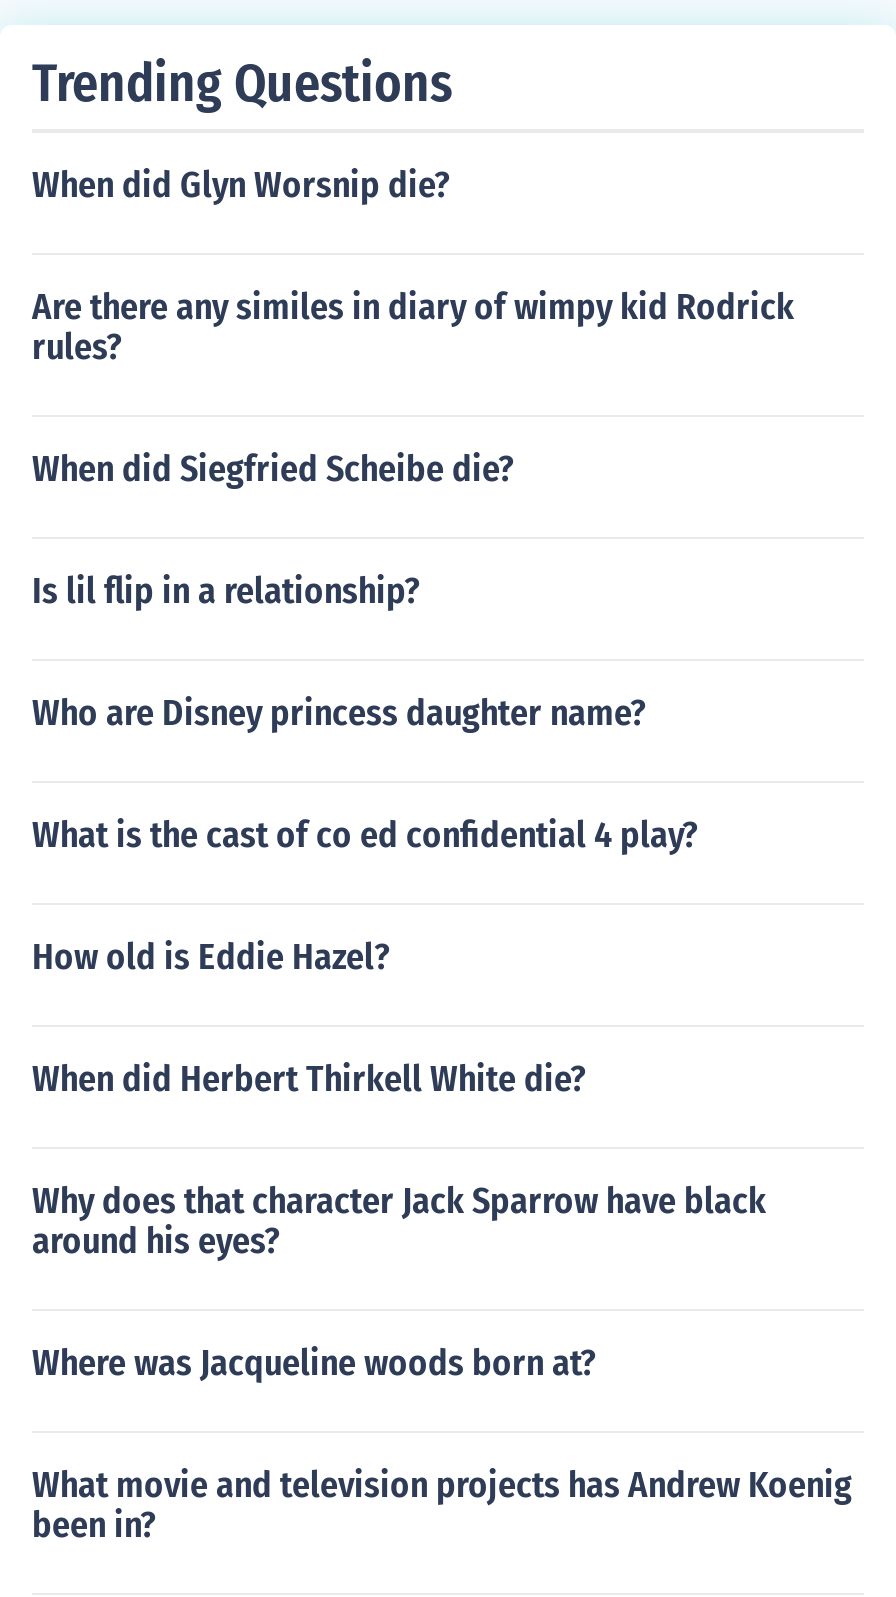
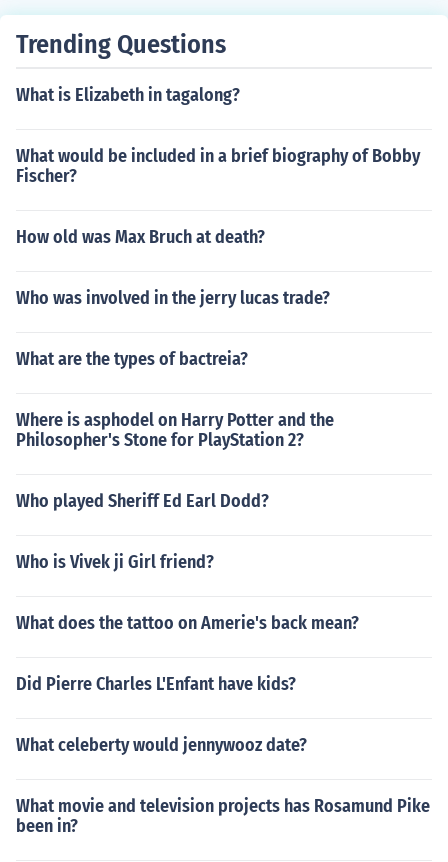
[32,163,852,1507] When did Glyn Worsnip die? | Are there any similes in diary of wimpy kid Rodrick | rules? | When did Siegfried Scheibe die? | Is lil flip in a relationship? | Who are Disney princess daughter name? | What is the cast of co ed confidential 4 play? | How old is Eddie Hazel? | When did Herbert Thirkell White die? | Why does that character Jack Sparrow have black | around his eyes? | Where was Jacqueline woods born at? | What movie and television projects has Andrew Koenig -> [16,84,430,817] What is Elizabeth in tagalong? | What would be included in a brief biography of Bobby | Fischer? | How old was Max Bruch at death? | Who was involved in the jerry lucas trade? | What are the types of bactreia? | Where is asphodel on Harry Potter and the | Philosopher's Stone for PlayStation 2? | Who played Sheriff Ed Earl Dodd? | Who is Vivek ji Girl friend? | What does the tattoo on Amerie's back mean? | Did Pierre Charles L'Enfant have kids? | What celeberty would jennywooz date? | What movie and television projects has Rosamund Pike

